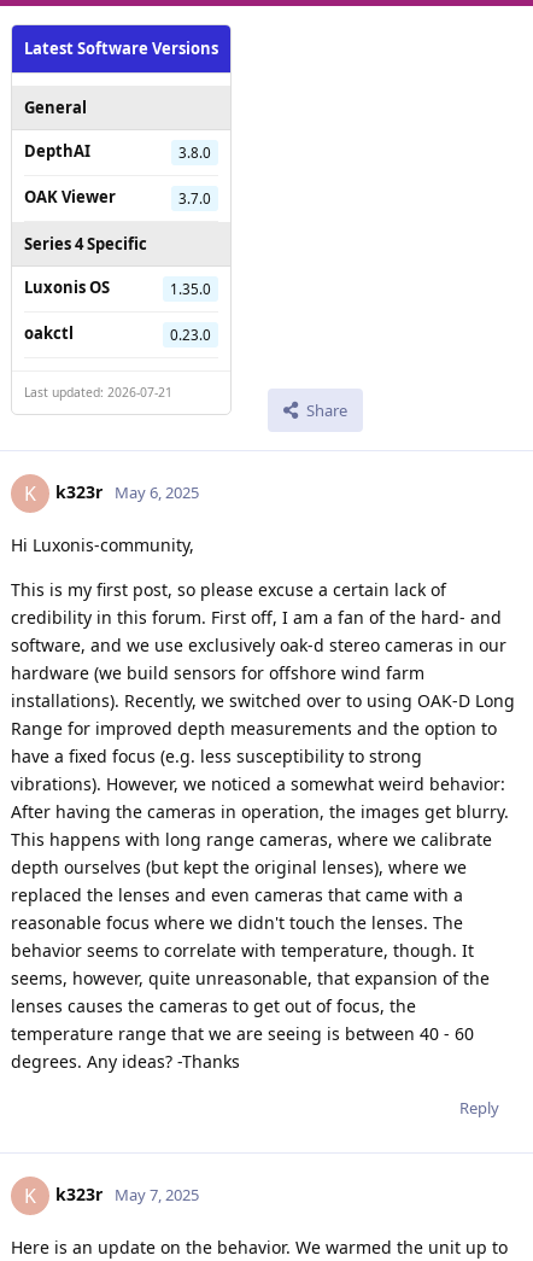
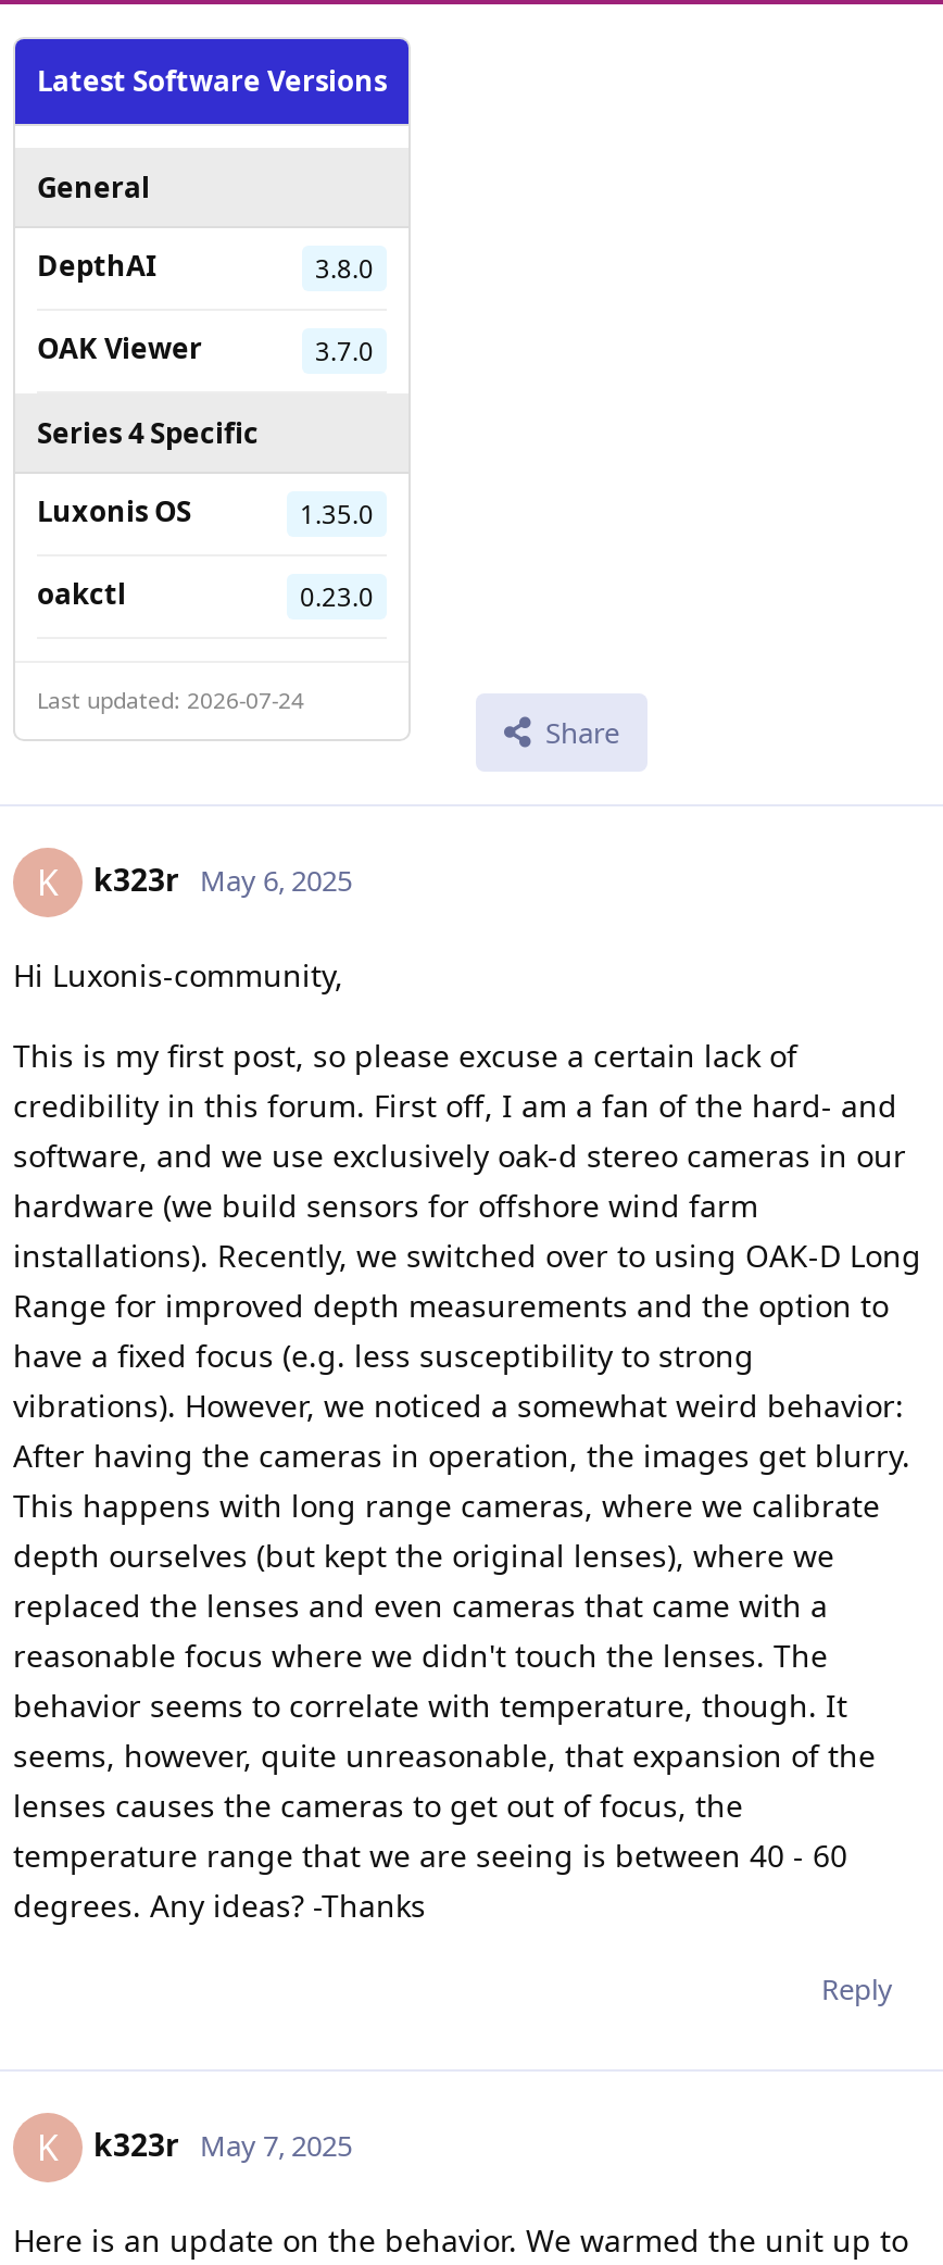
[24,383,172,400] Last updated: 2026-07-21 -> [37,684,304,715] Last updated: 2026-07-24

